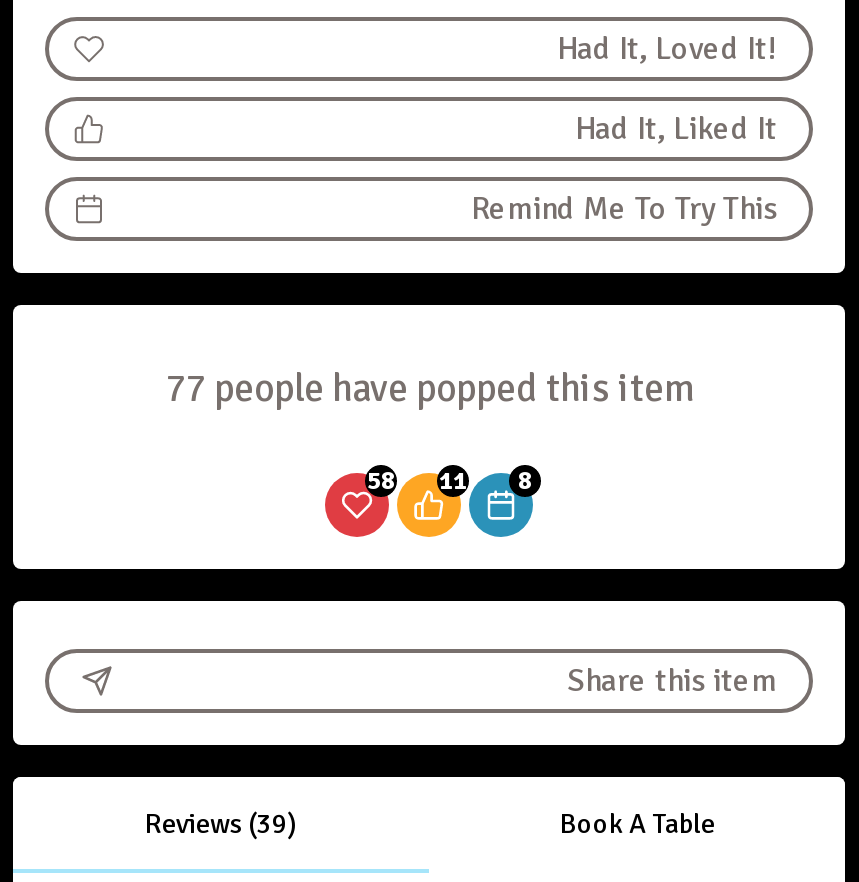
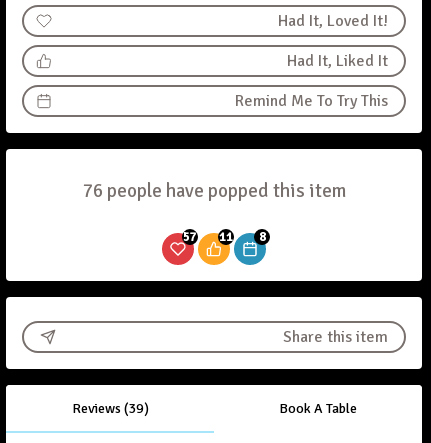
[166,365,692,413] 77 people have popped this item -> [82,179,345,203] 76 people have popped this item
[367,465,532,497] 58 11 8 -> [183,229,265,245] 57 11 8

